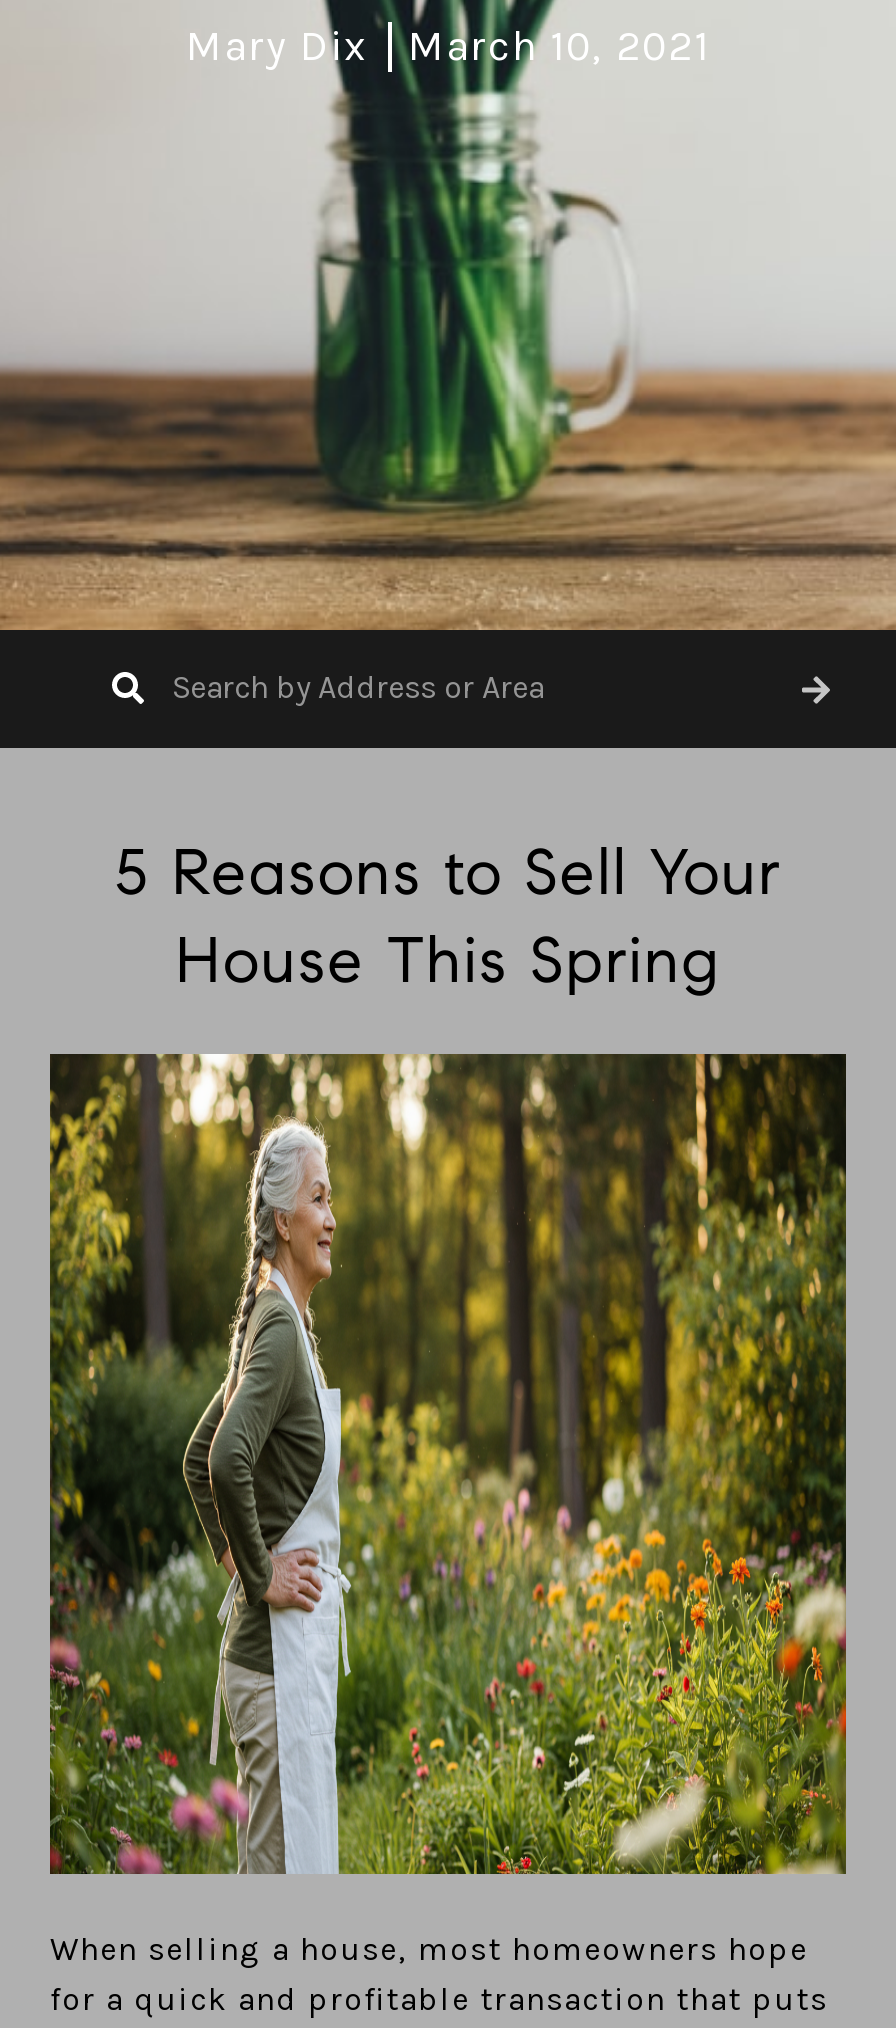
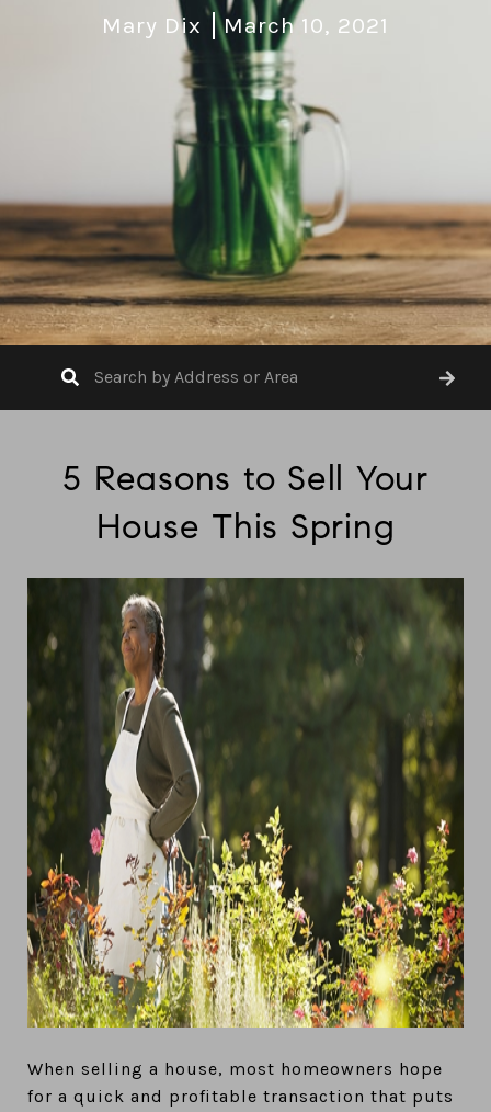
[48,1052,848,1876] [image] -> [26,577,465,1029] [image]

